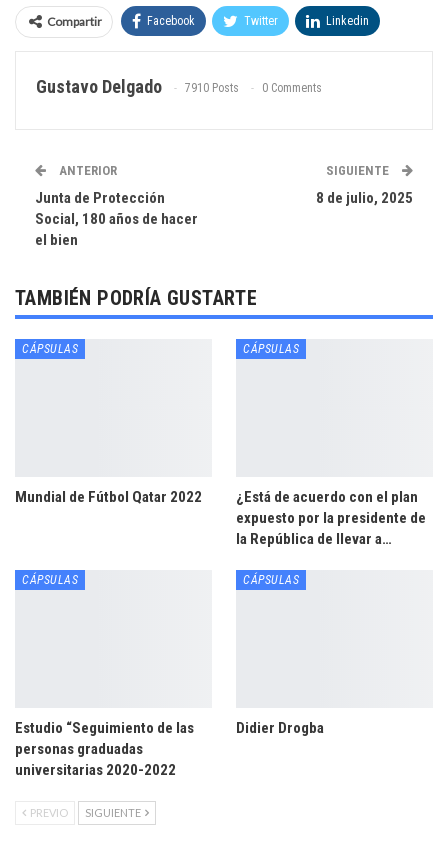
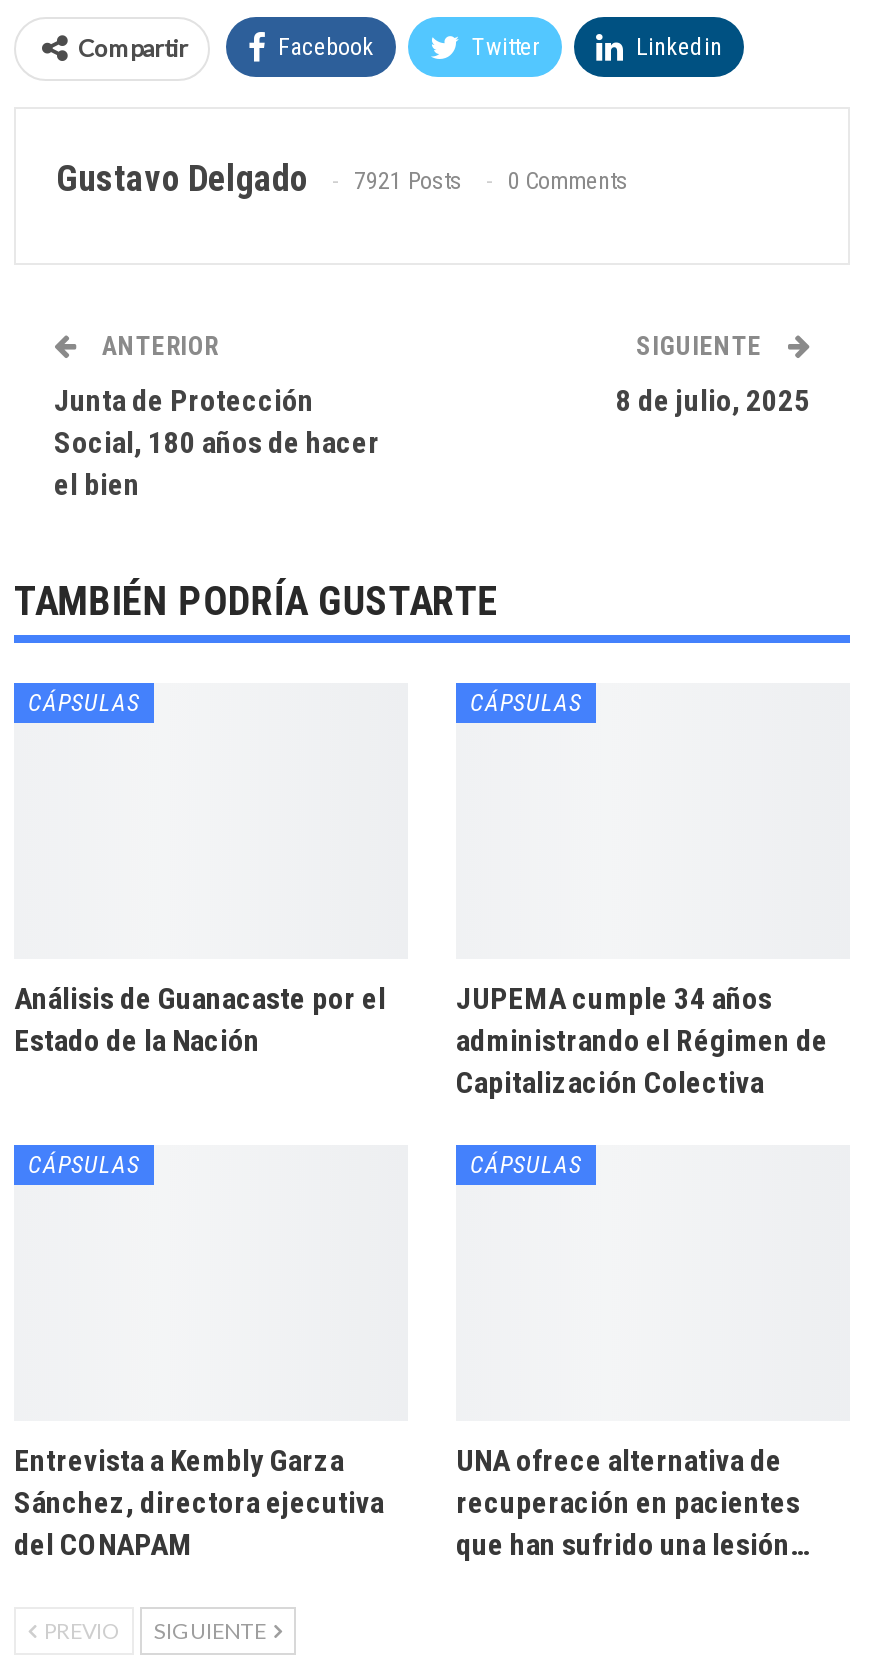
[36,76,322,97] Gustavo Delgado 7910 Posts 0 Comments -> [56,157,628,199] Gustavo Delgado 7921 Posts 0 Comments
[15,488,202,506] Mundial de Fútbol Qatar 2022 -> [14,980,386,1058] Análisis de Guanacaste por el | Estado de la Nación
[236,488,426,548] ¿Está de acuerdo con el plan | expuesto por la presidente de | la República de llevar a… -> [456,980,828,1100] JUPEMA cumple 34 años | administrando el Régimen de | Capitalización Colectiva
[15,719,194,779] Estudio “Seguimiento de las | personas graduadas | universitarias 2020-2022 -> [14,1442,384,1562] Entrevista a Kembly Garza | Sánchez, directora ejecutiva | del CONAPAM
[236,719,324,737] Didier Drogba -> [456,1442,810,1562] UNA ofrece alternativa de | recuperación en pacientes | que han sufrido una lesión…

